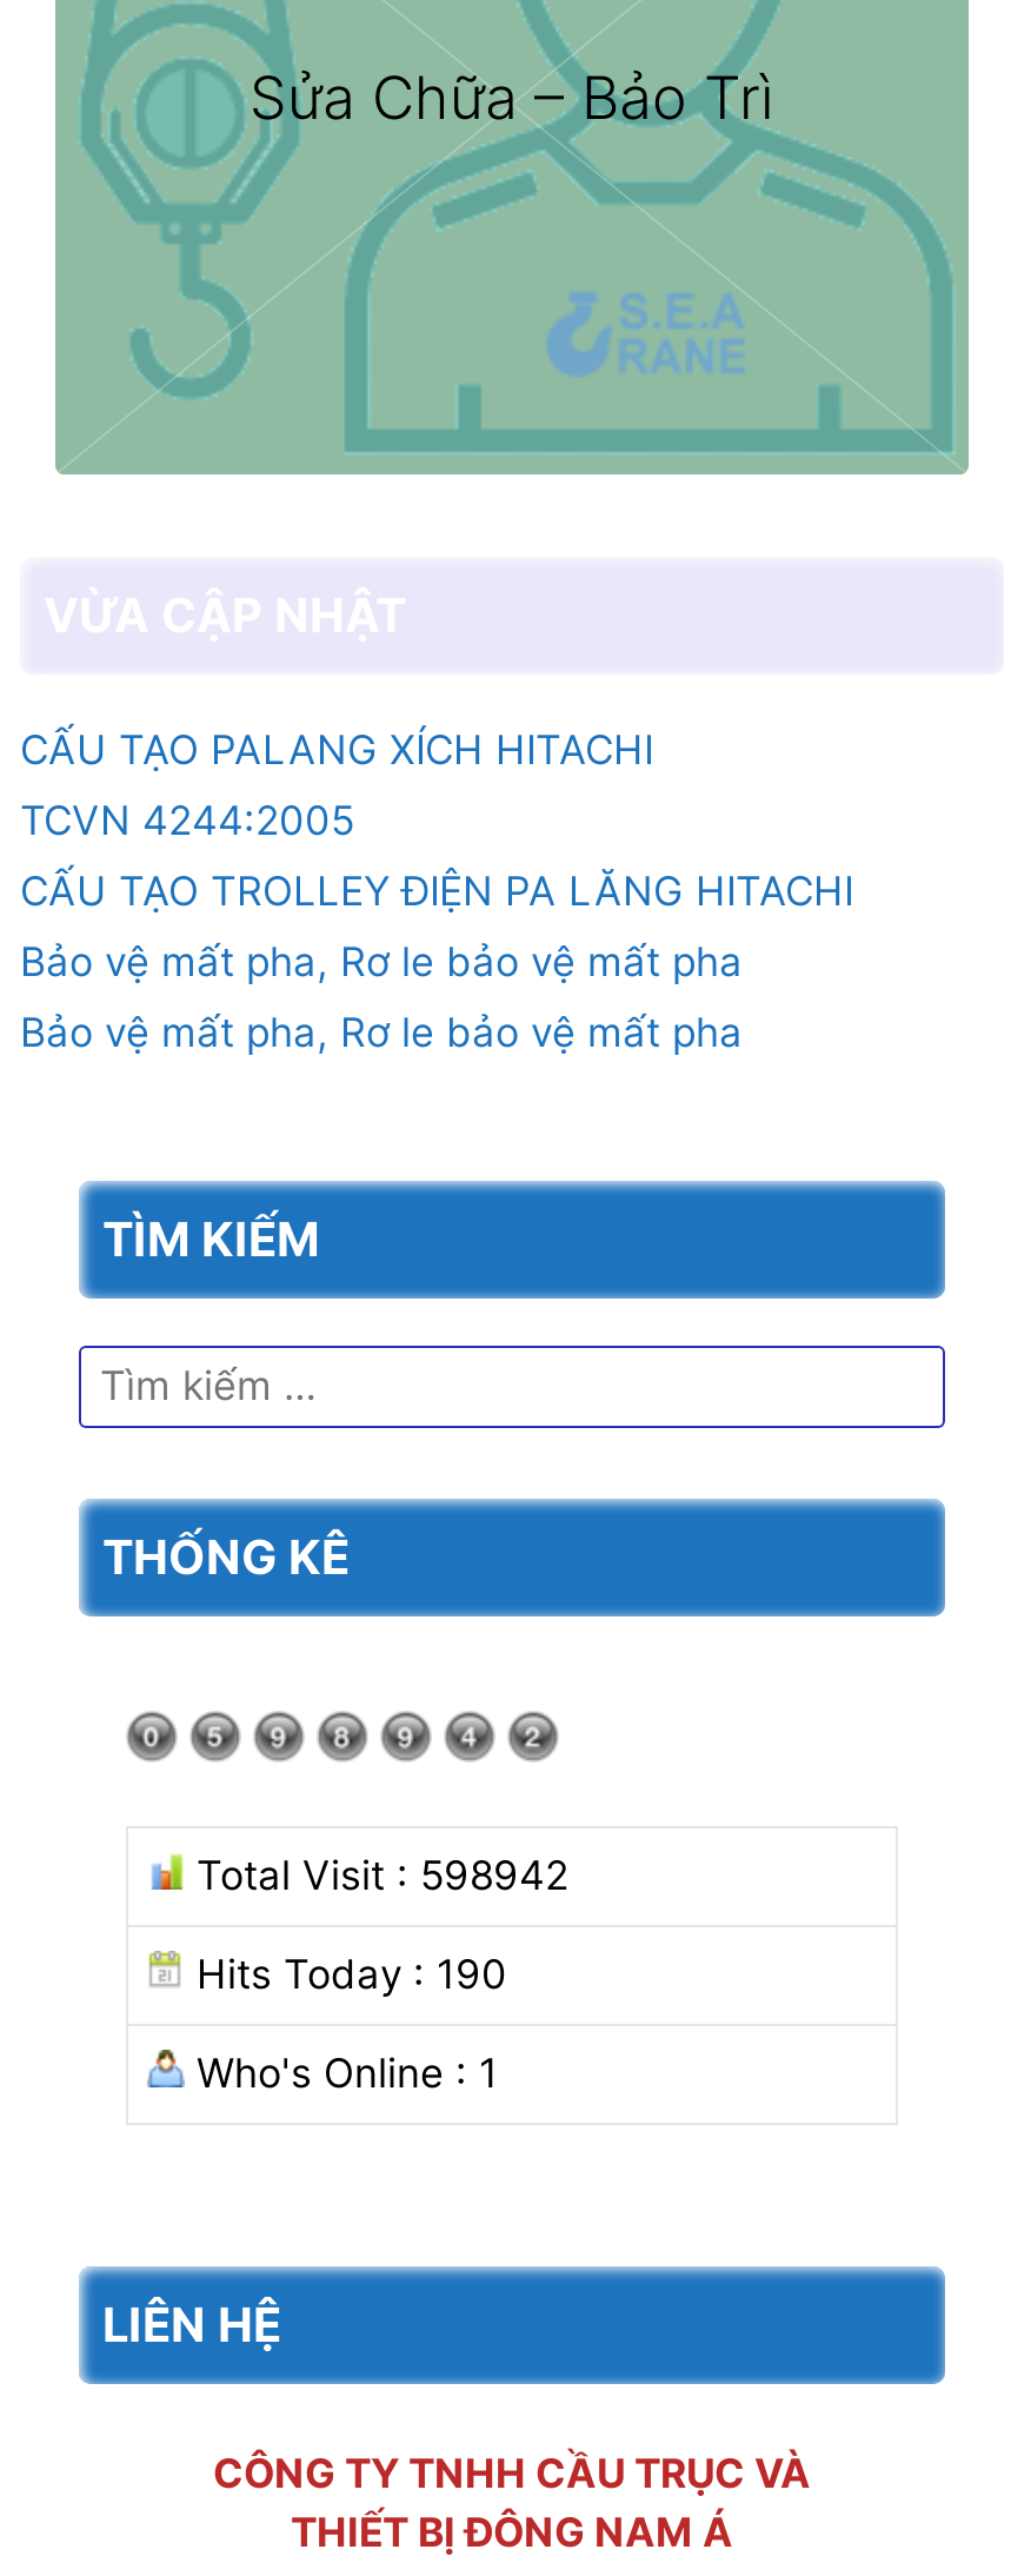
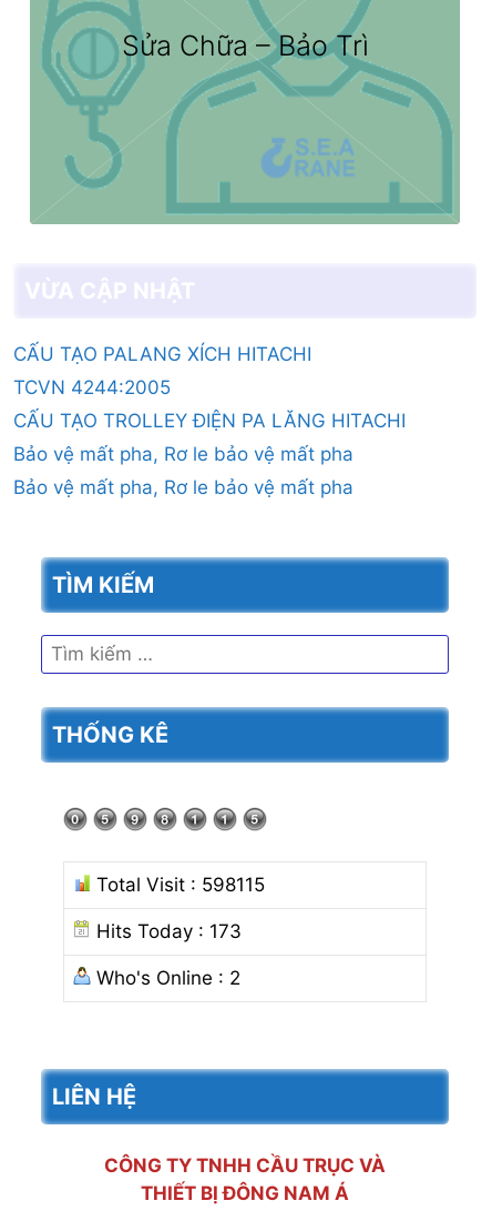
[185,1853,568,1900] Total Visit : 598942 -> [91,873,265,896] Total Visit : 598115
[185,1952,507,1999] Hits Today : 190 -> [91,920,242,942] Hits Today : 173
[185,2050,498,2098] Who's Online : 1 -> [91,967,240,989] Who's Online : 2

